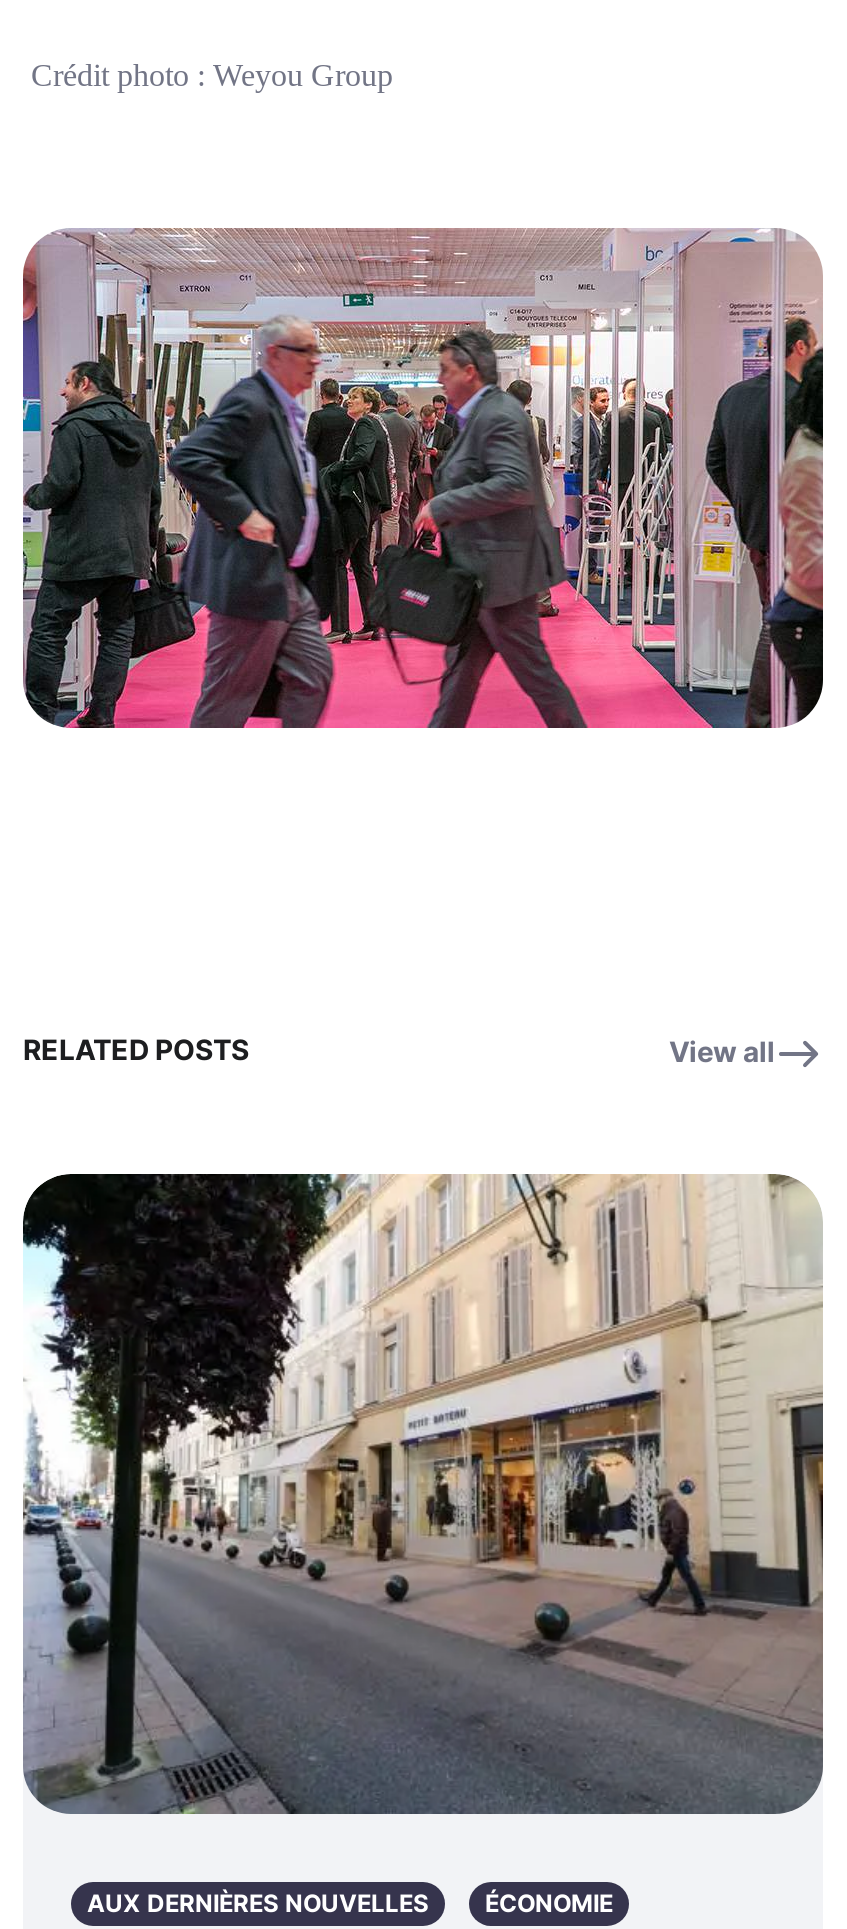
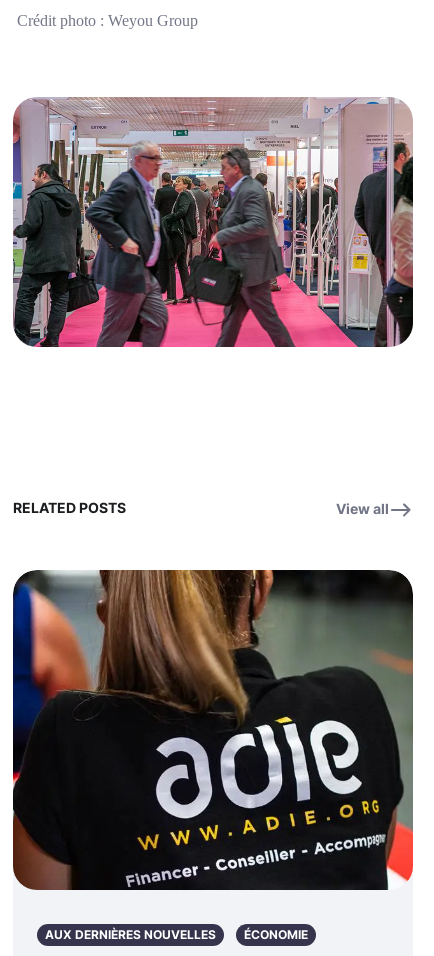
[21,1172,825,1816] [image] -> [12,569,414,891] [image]

